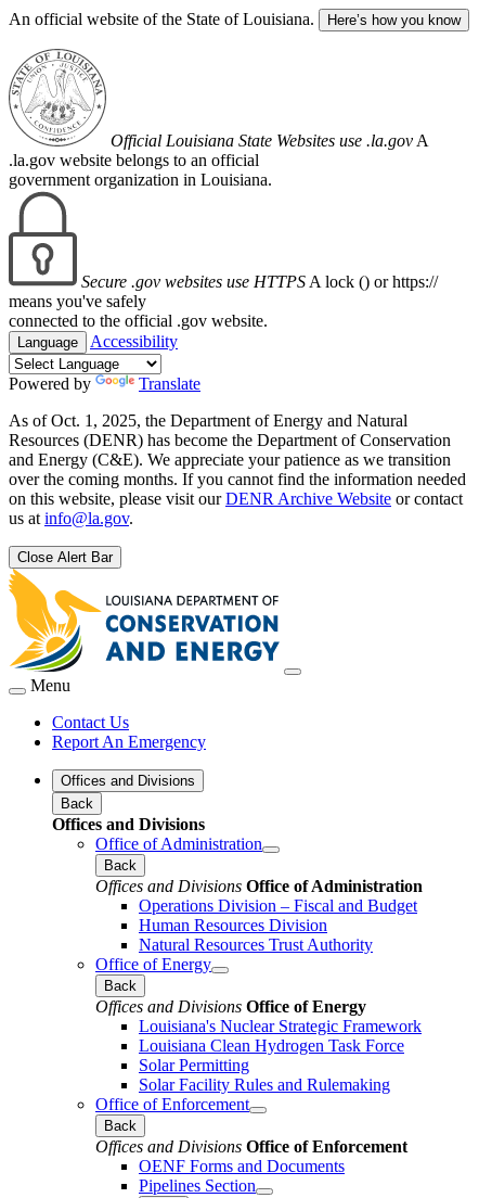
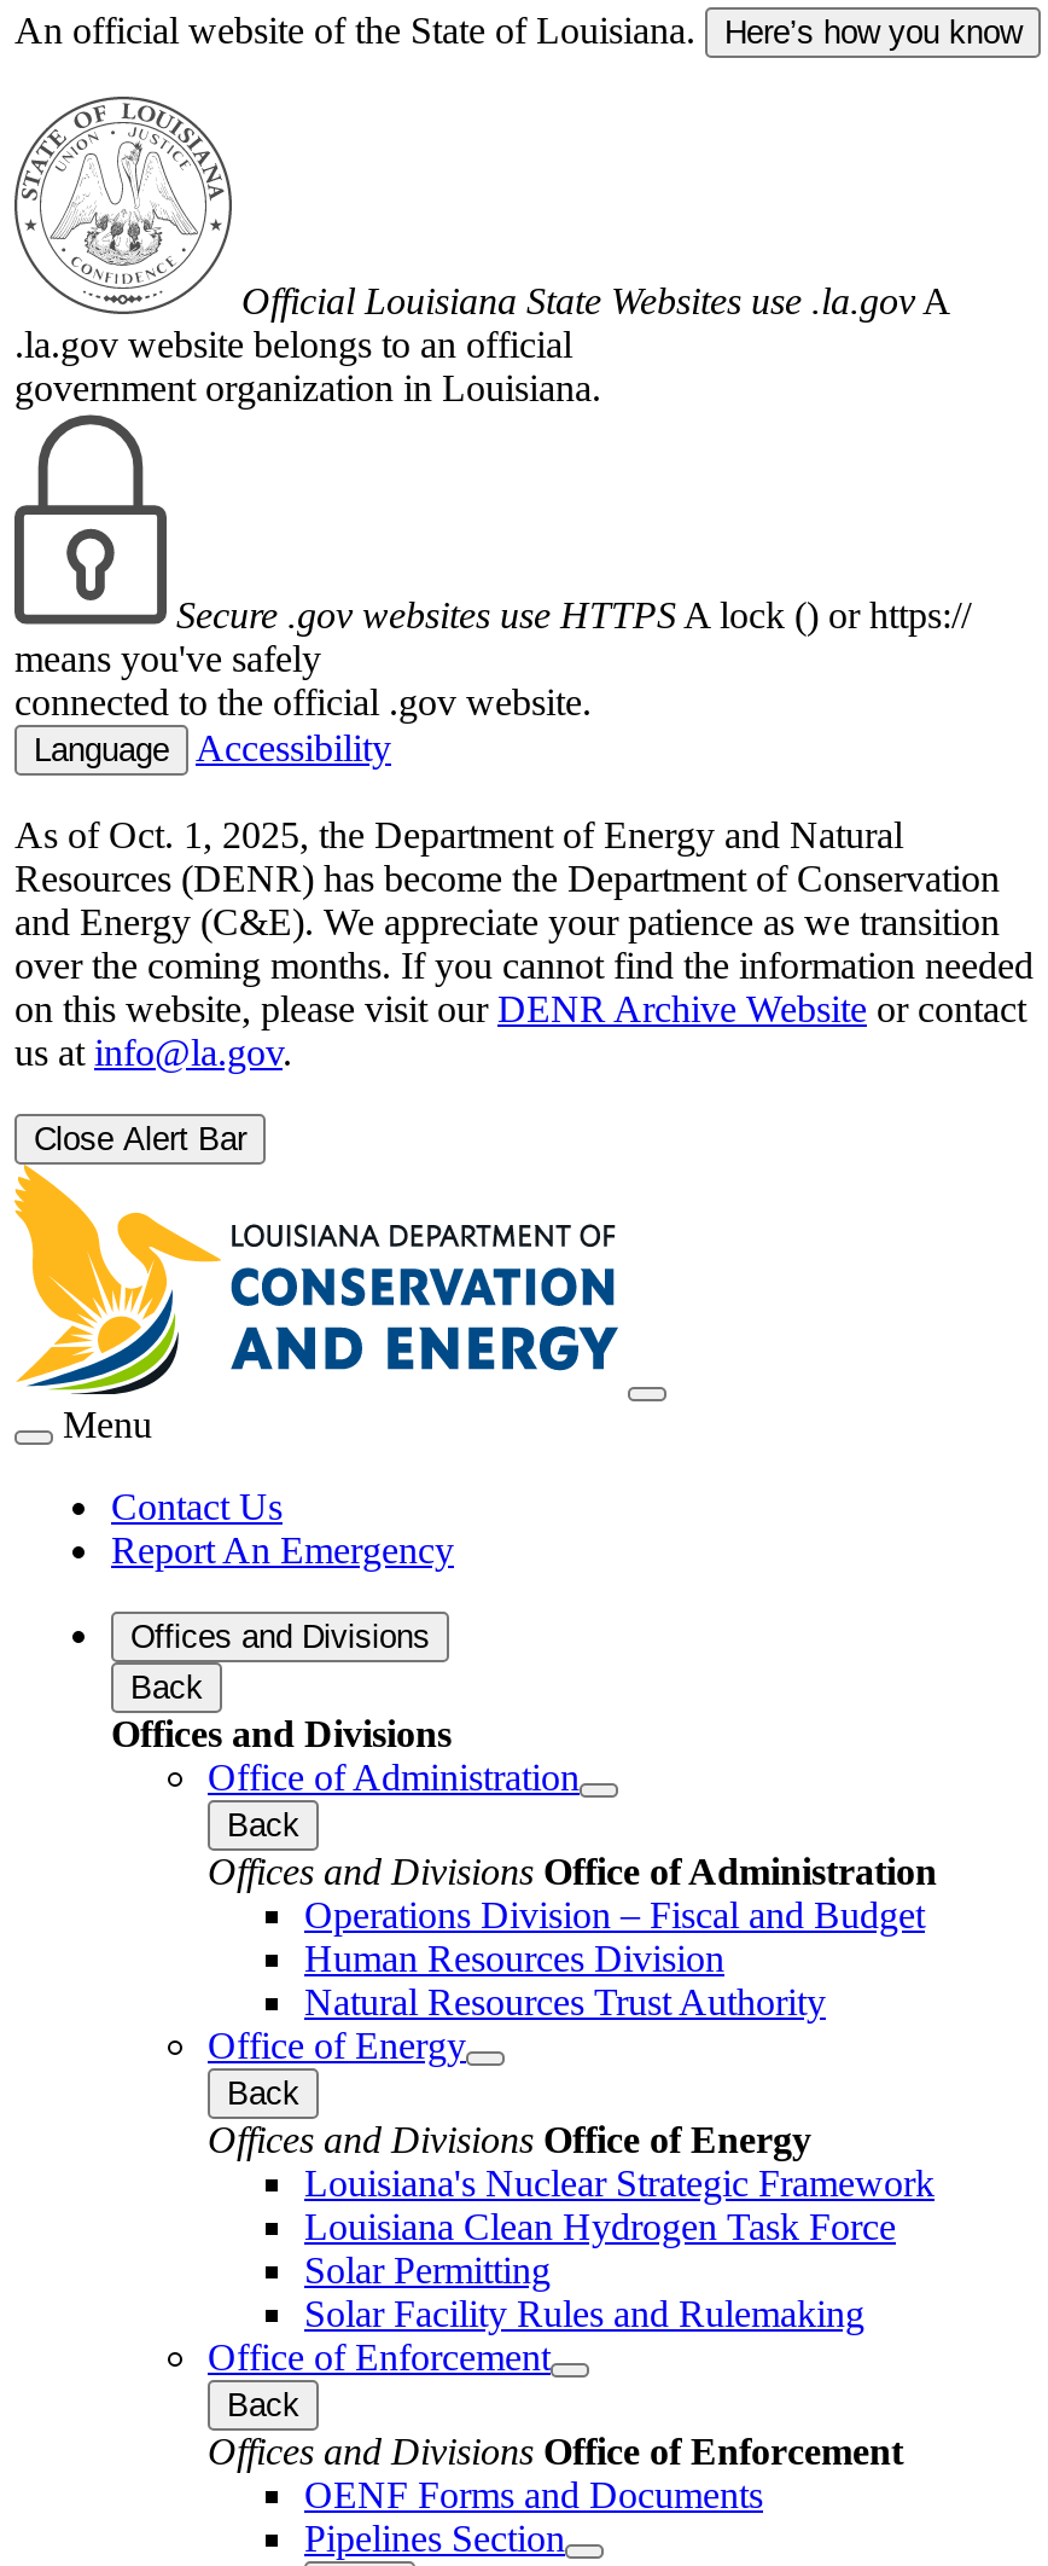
[9,374,200,393] Powered by | Translate -> none

